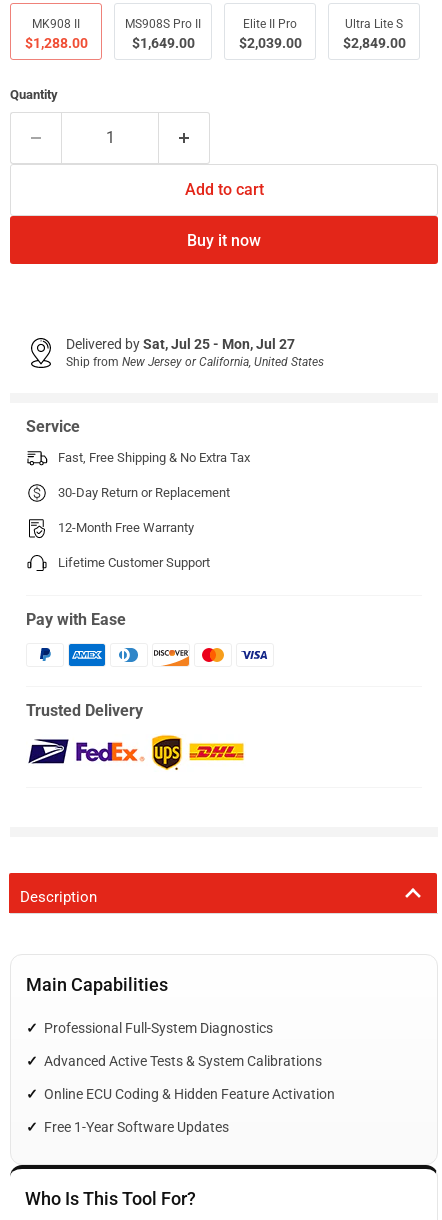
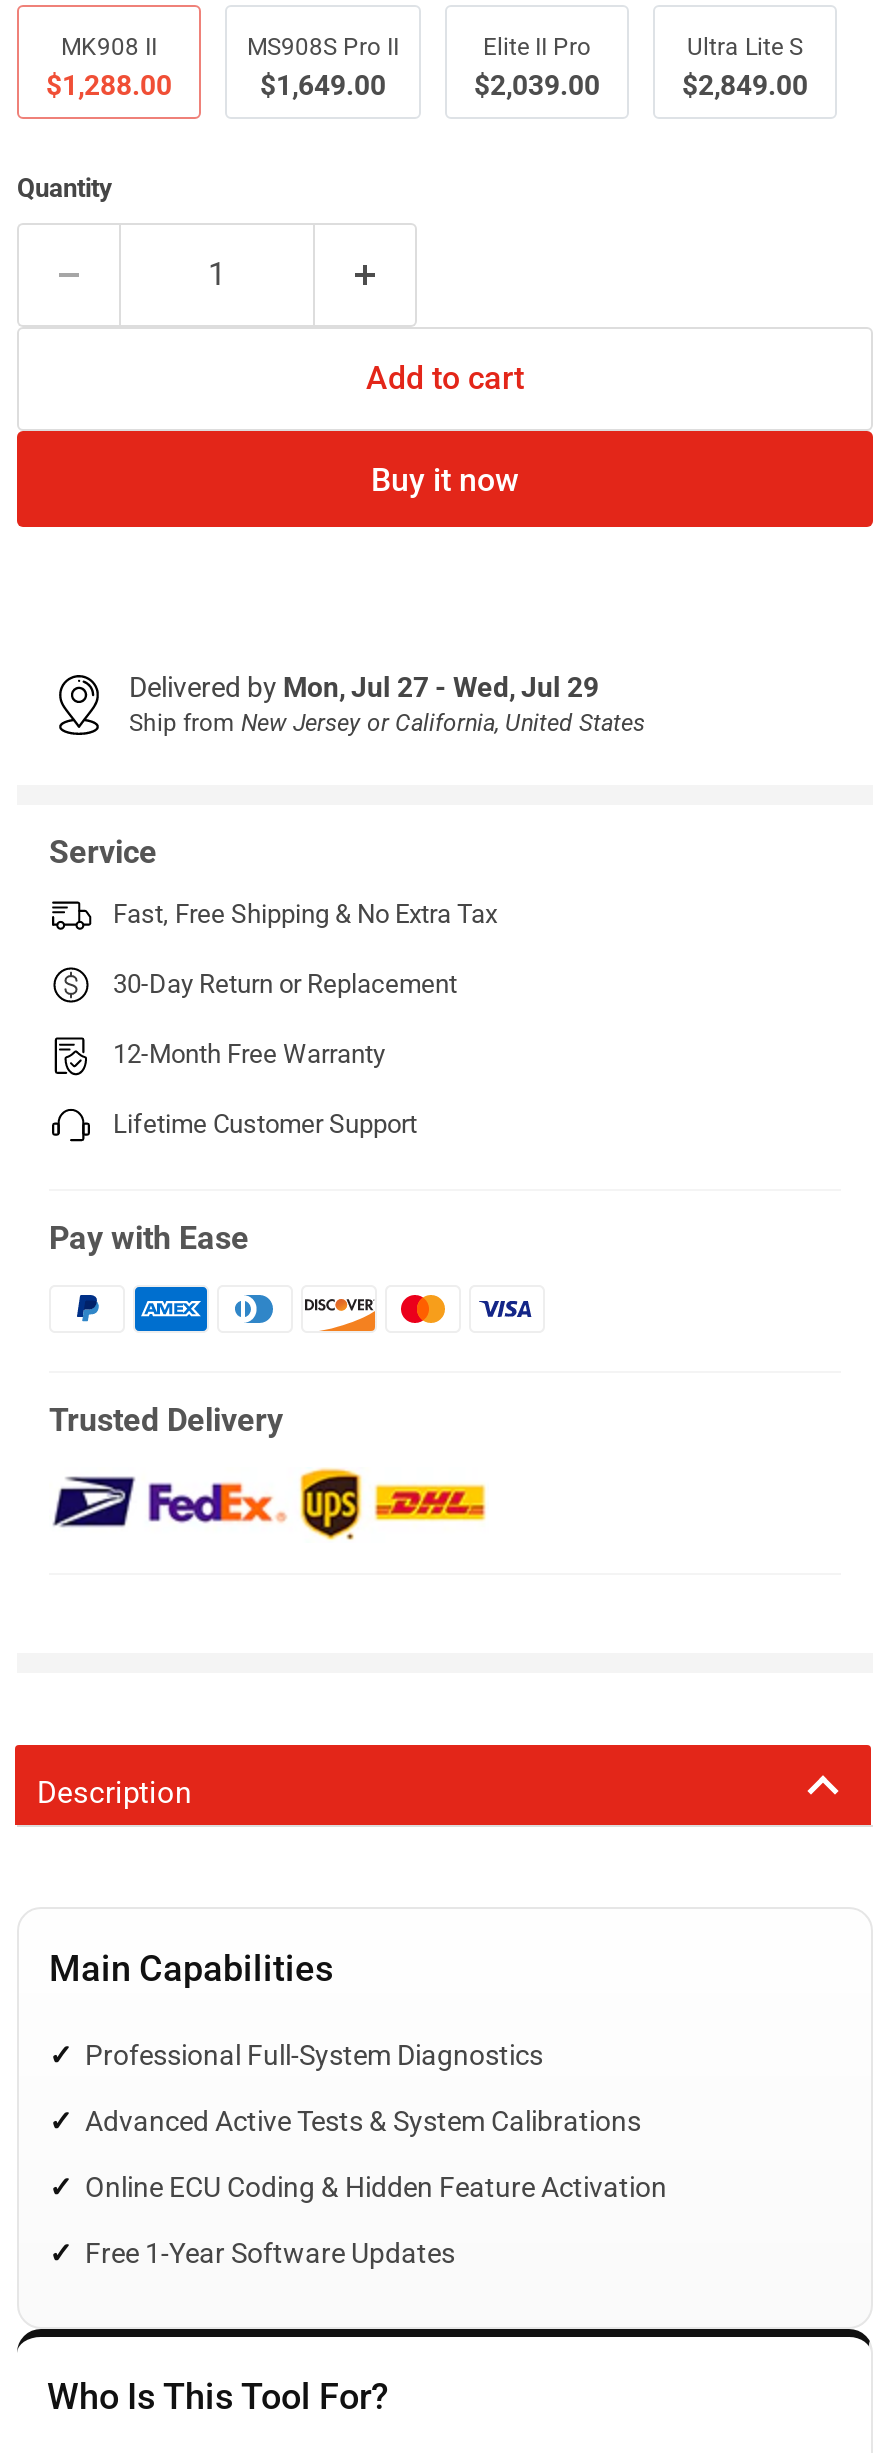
[66,336,295,352] Delivered by Sat, Jul 25 - Mon, Jul 27 -> [129,671,599,703] Delivered by Mon, Jul 27 - Wed, Jul 29

